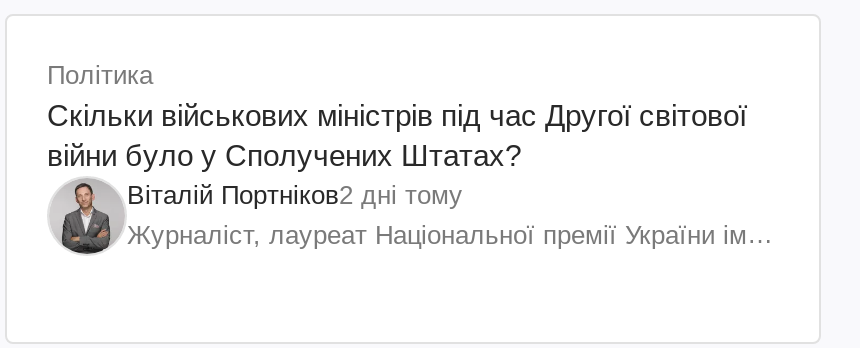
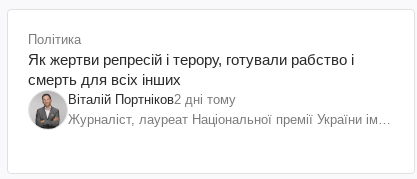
[47,97,747,171] Скільки військових міністрів під час Другої світової | війни було у Сполучених Штатах? -> [28,51,354,88] Як жертви репресій і терору, готували рабство і | смерть для всіх інших

